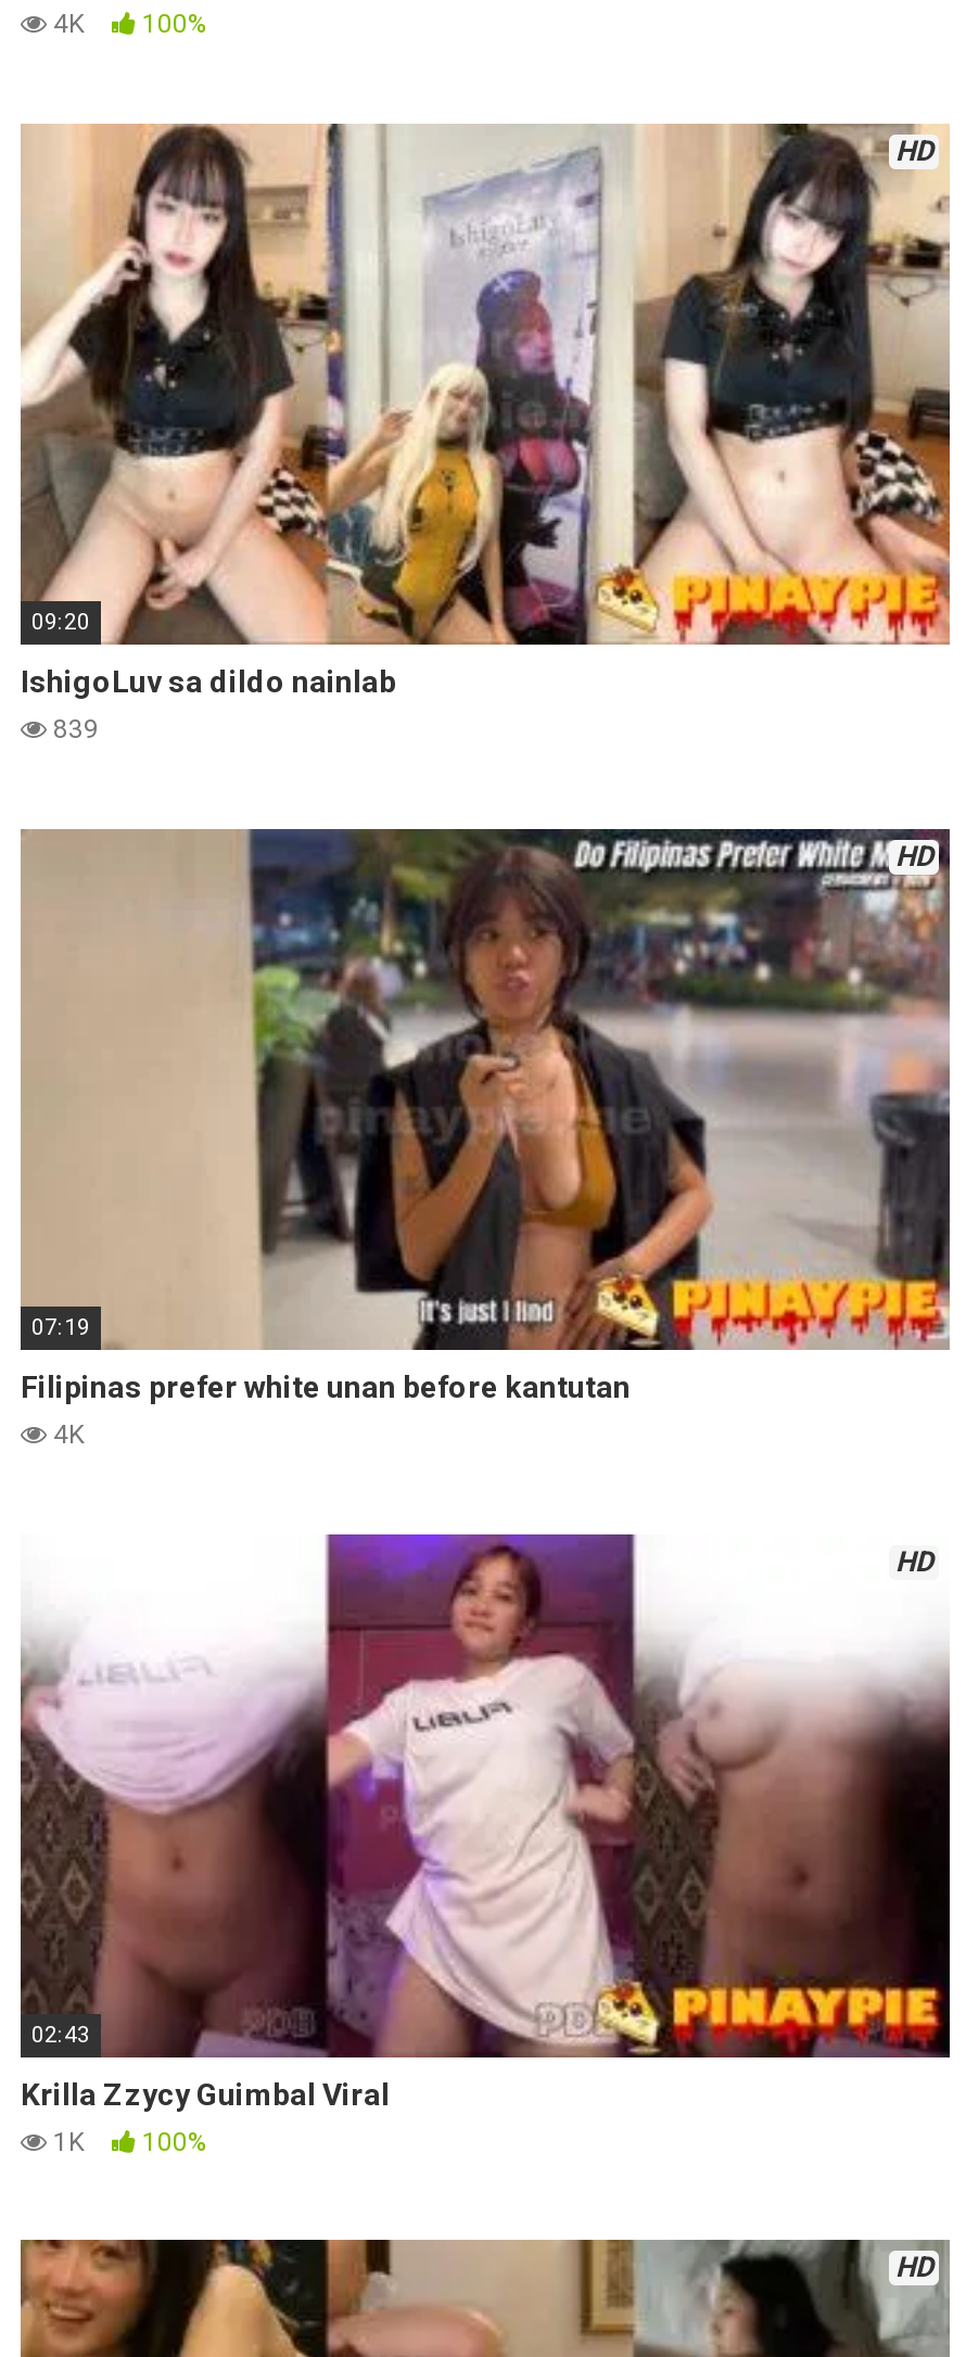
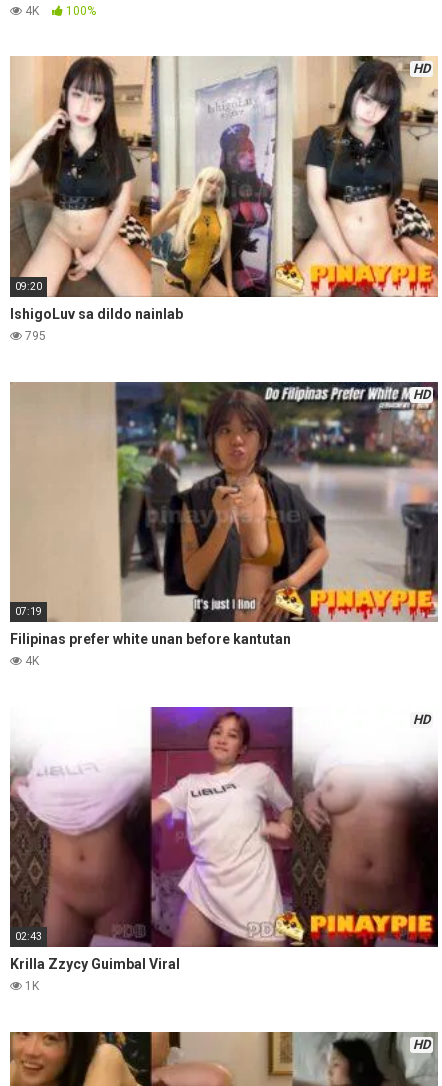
[47,714,99,745] 839 -> [22,329,46,343] 795
[136,2126,207,2156] 100% -> none

